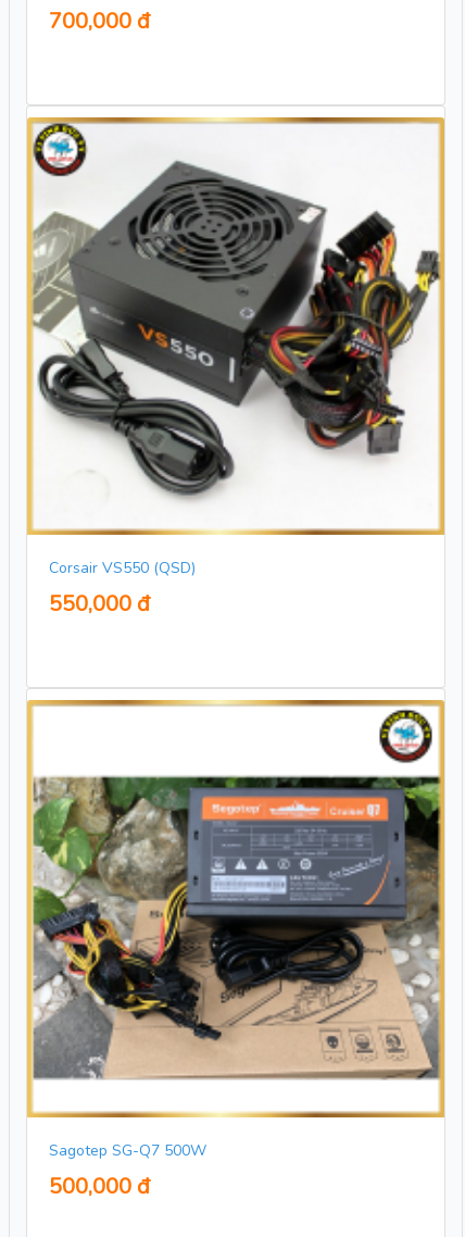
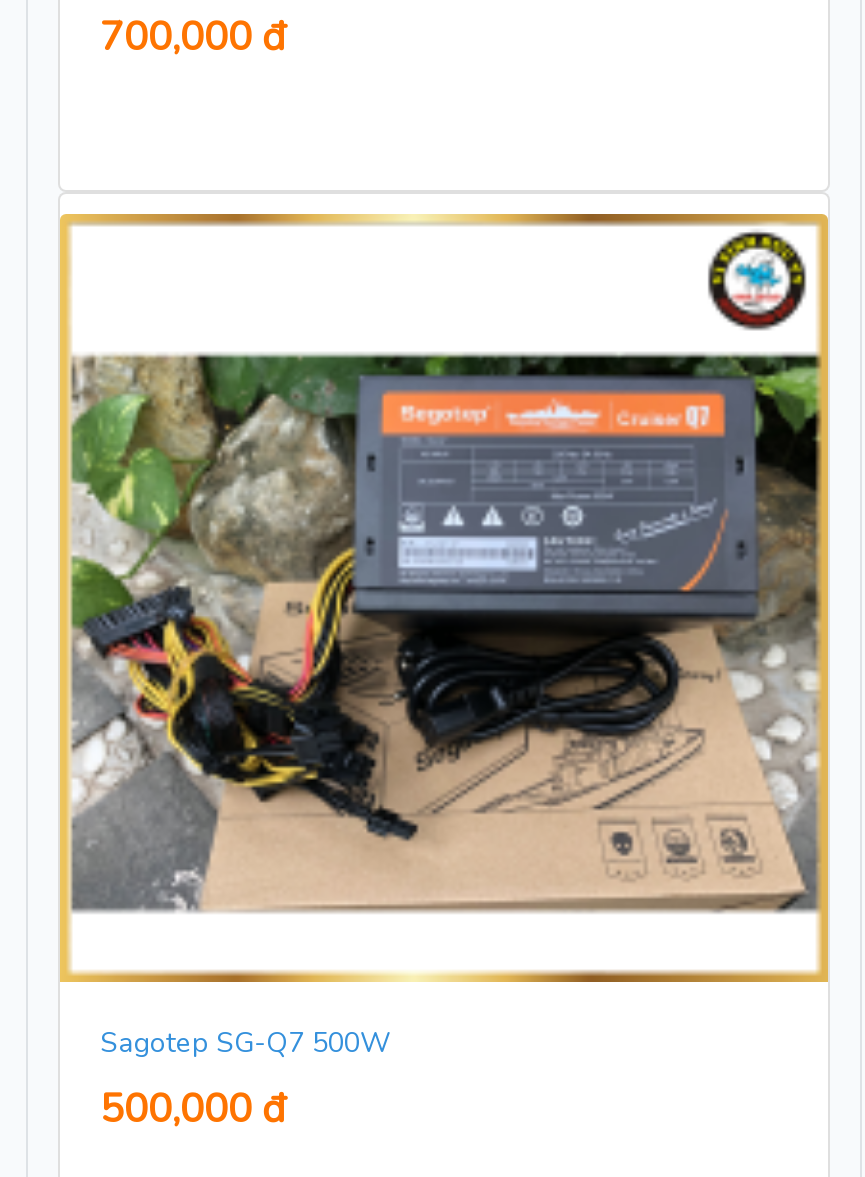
[32,123,441,503] [image] -> none
[49,557,196,618] Corsair VS550 (QSD) | 550,000 đ -> none

